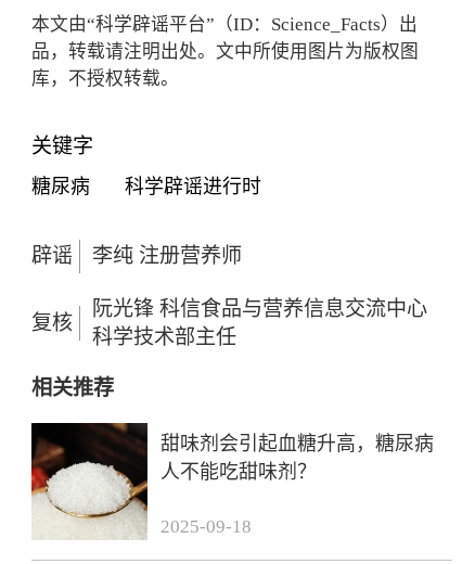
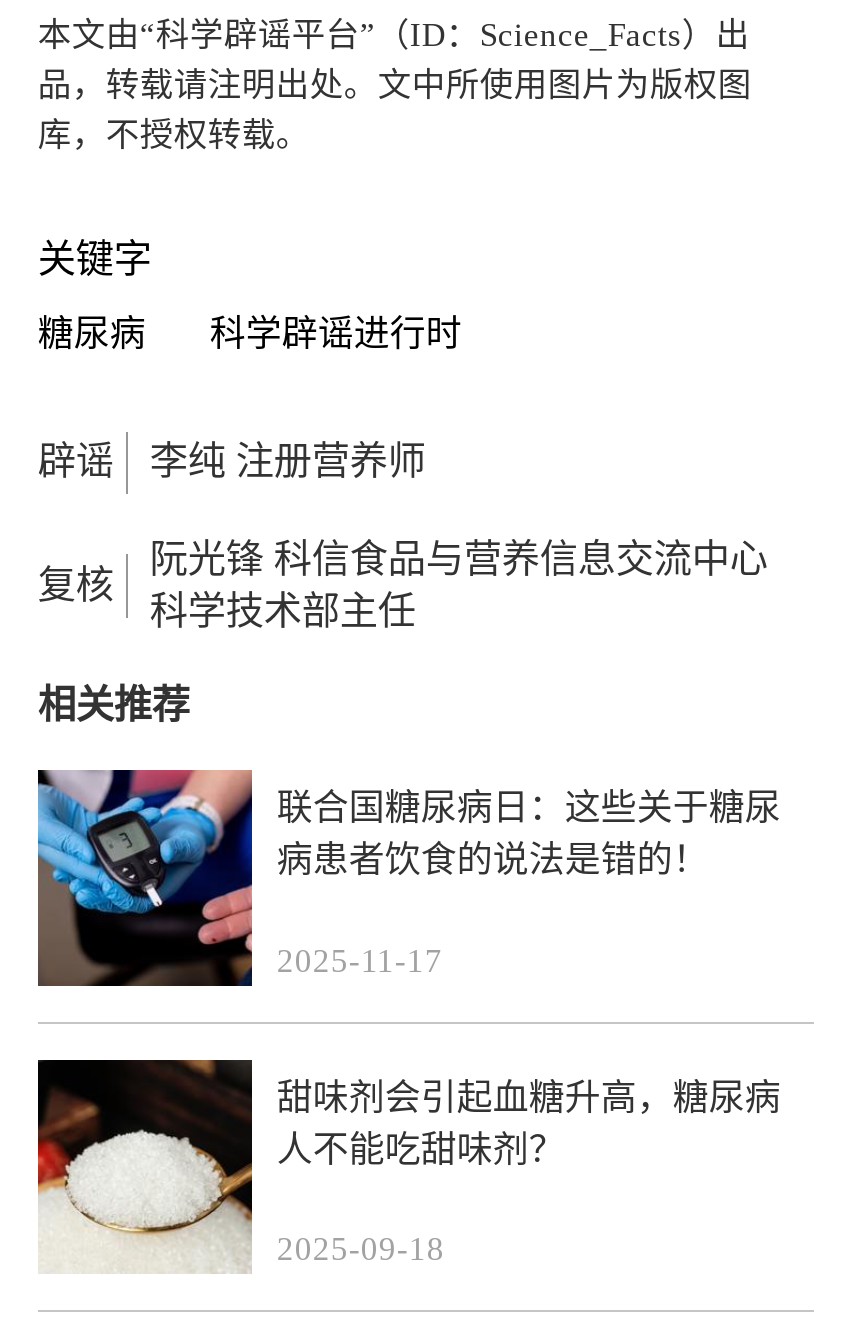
none -> [36,768,781,990] [image] | 联合国糖尿病日：这些关于糖尿 | 病患者饮食的说法是错的！ | 2025-11-17

